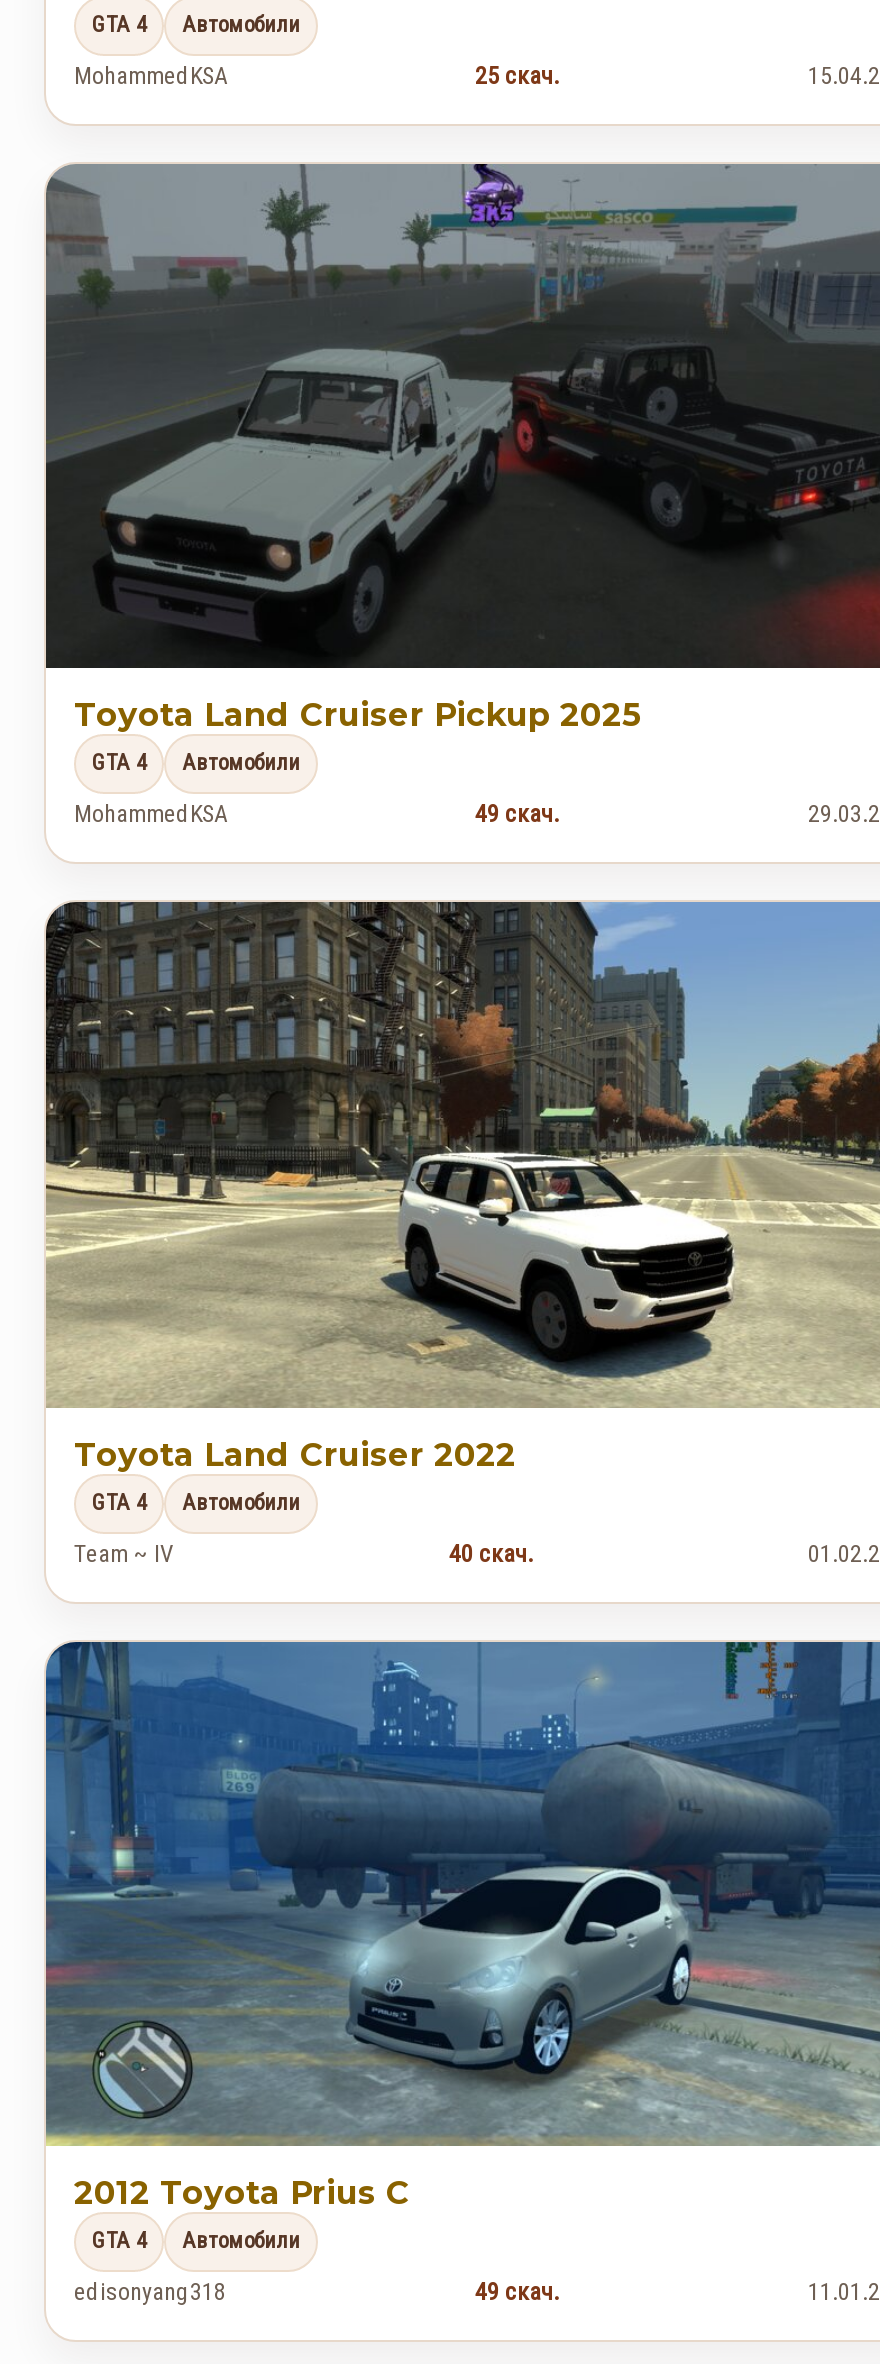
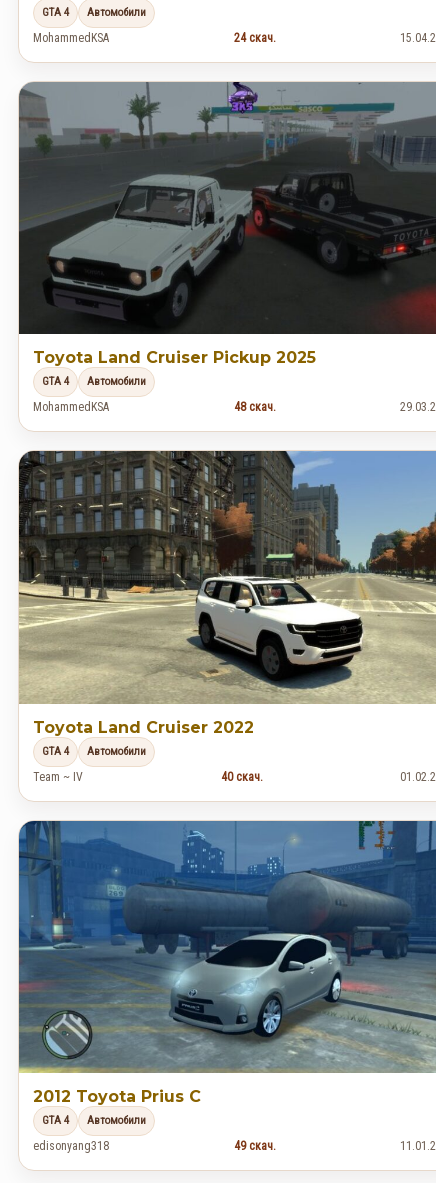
[475,61,559,89] 25 скач. -> [233,31,275,45] 24 скач.
[475,800,559,828] 49 скач. -> [233,400,275,414] 48 скач.

